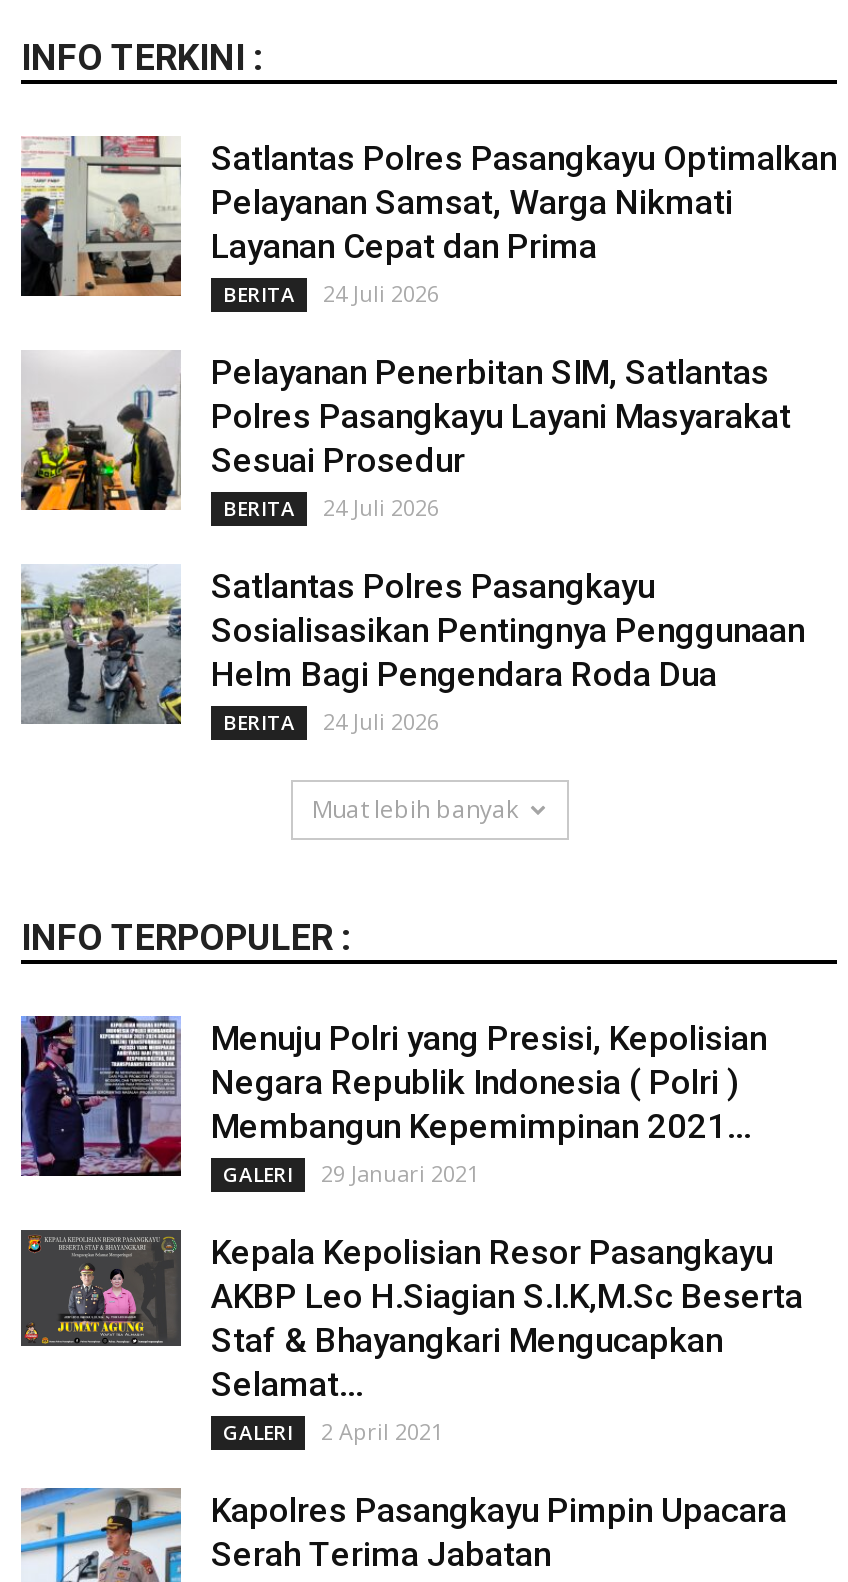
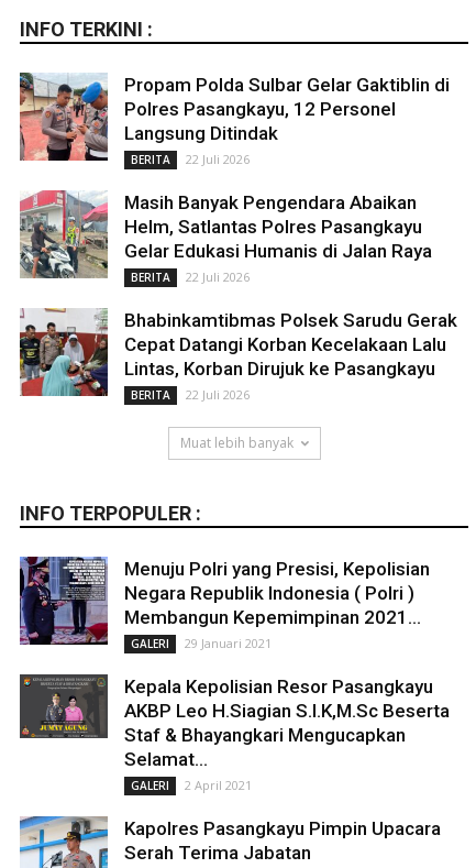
[19,134,837,298] [image] | Satlantas Polres Pasangkayu Optimalkan | Pelayanan Samsat, Warga Nikmati | Layanan Cepat dan Prima -> [19,72,450,162] [image] | Propam Polda Sulbar Gelar Gaktiblin di | Polres Pasangkayu, 12 Personel | Langsung Ditindak
[223,278,439,308] BERITA 24 Juli 2026 -> [131,151,250,167] BERITA 22 Juli 2026
[21,350,791,512] [image] | Pelayanan Penerbitan SIM, Satlantas | Polres Pasangkayu Layani Masyarakat | Sesuai Prosedur -> [20,189,432,279] [image] | Masih Banyak Pengendara Abaikan | Helm, Satlantas Polres Pasangkayu | Gelar Edukasi Humanis di Jalan Raya
[223,492,439,522] BERITA 24 Juli 2026 -> [131,269,250,285] BERITA 22 Juli 2026
[19,564,805,726] [image] | Satlantas Polres Pasangkayu | Sosialisasikan Pentingnya Penggunaan | Helm Bagi Pengendara Roda Dua -> [19,307,457,397] [image] | Bhabinkamtibmas Polsek Sarudu Gerak | Cepat Datangi Korban Kecelakaan Lalu | Lintas, Korban Dirujuk ke Pasangkayu
[223,706,439,736] BERITA 24 Juli 2026 -> [131,386,250,403] BERITA 22 Juli 2026

